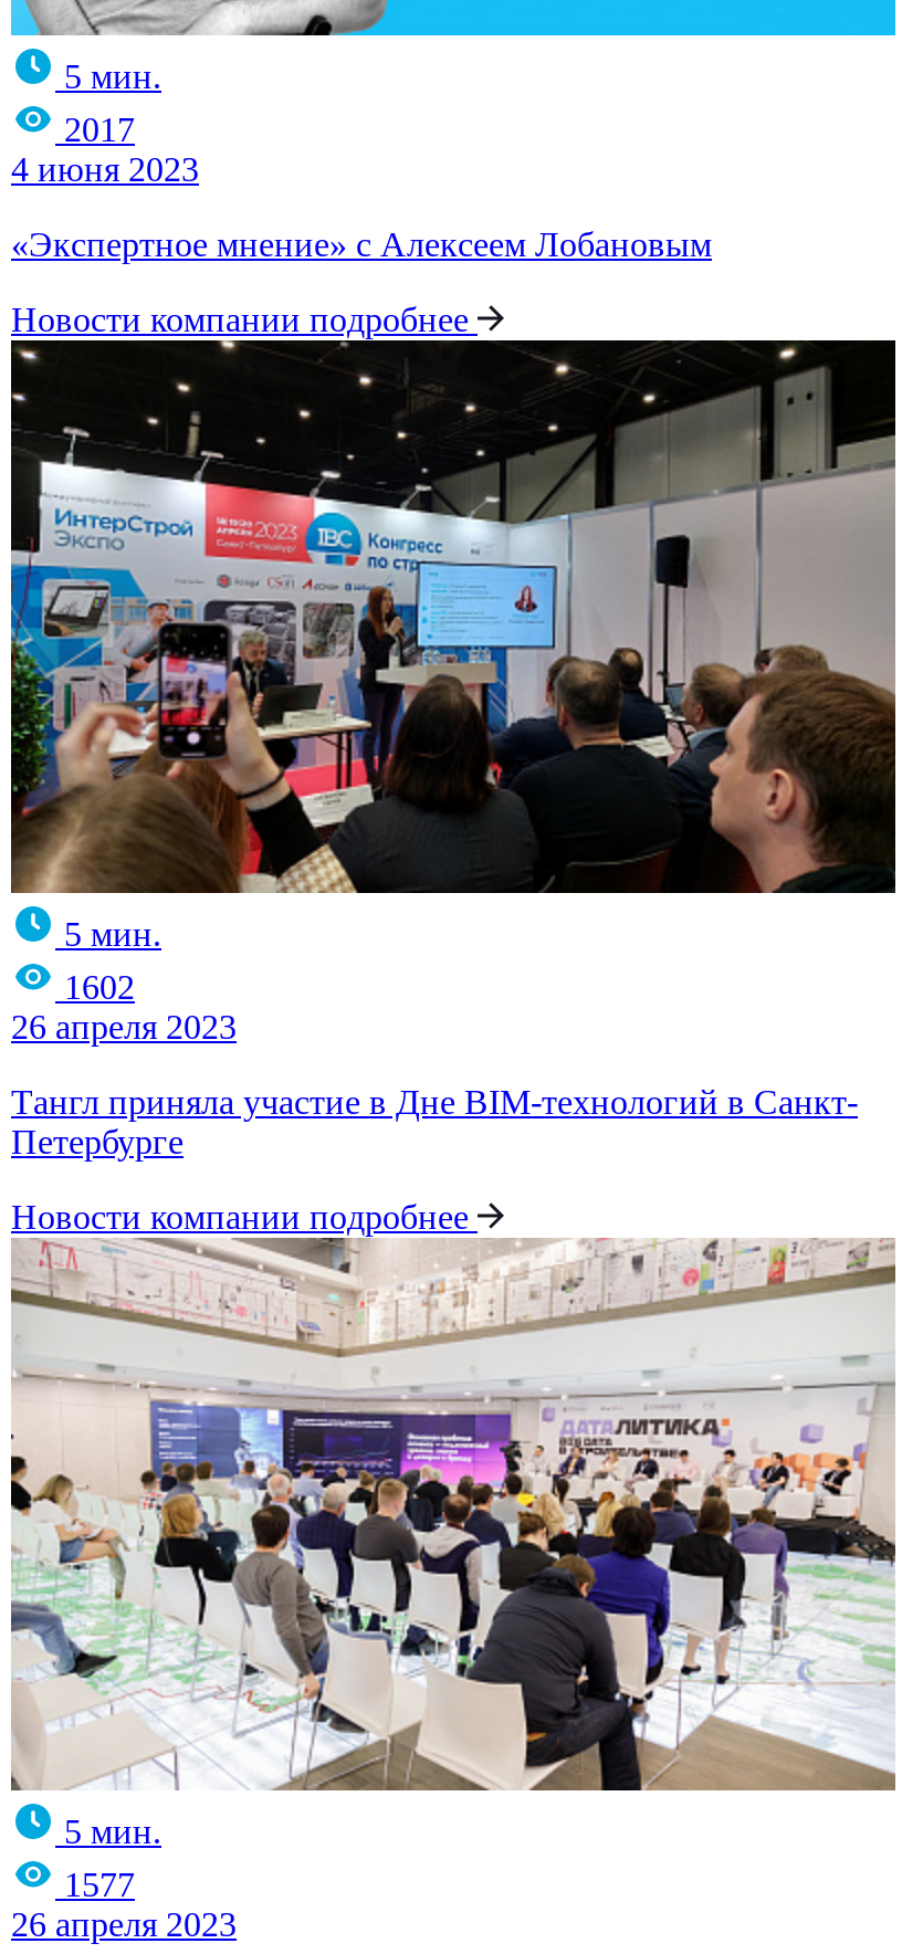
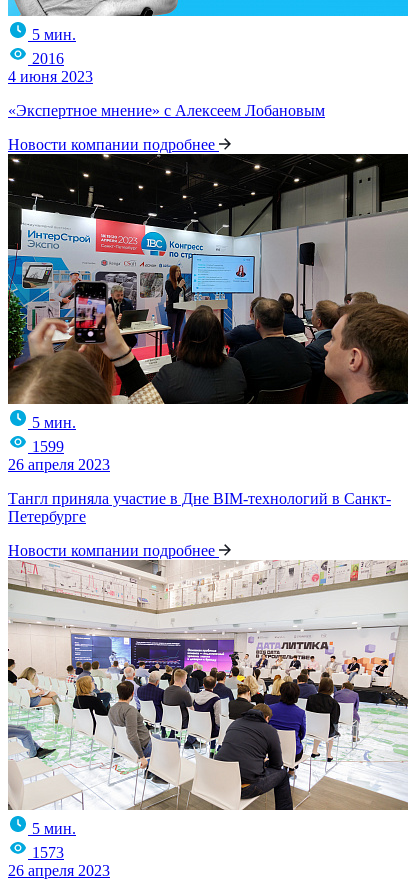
[64,110,135,148] 2017 -> [32,50,64,67] 2016
[64,968,135,1006] 1602 -> [32,438,64,455] 1599
[64,1865,135,1903] 1577 -> [32,844,64,861] 1573

